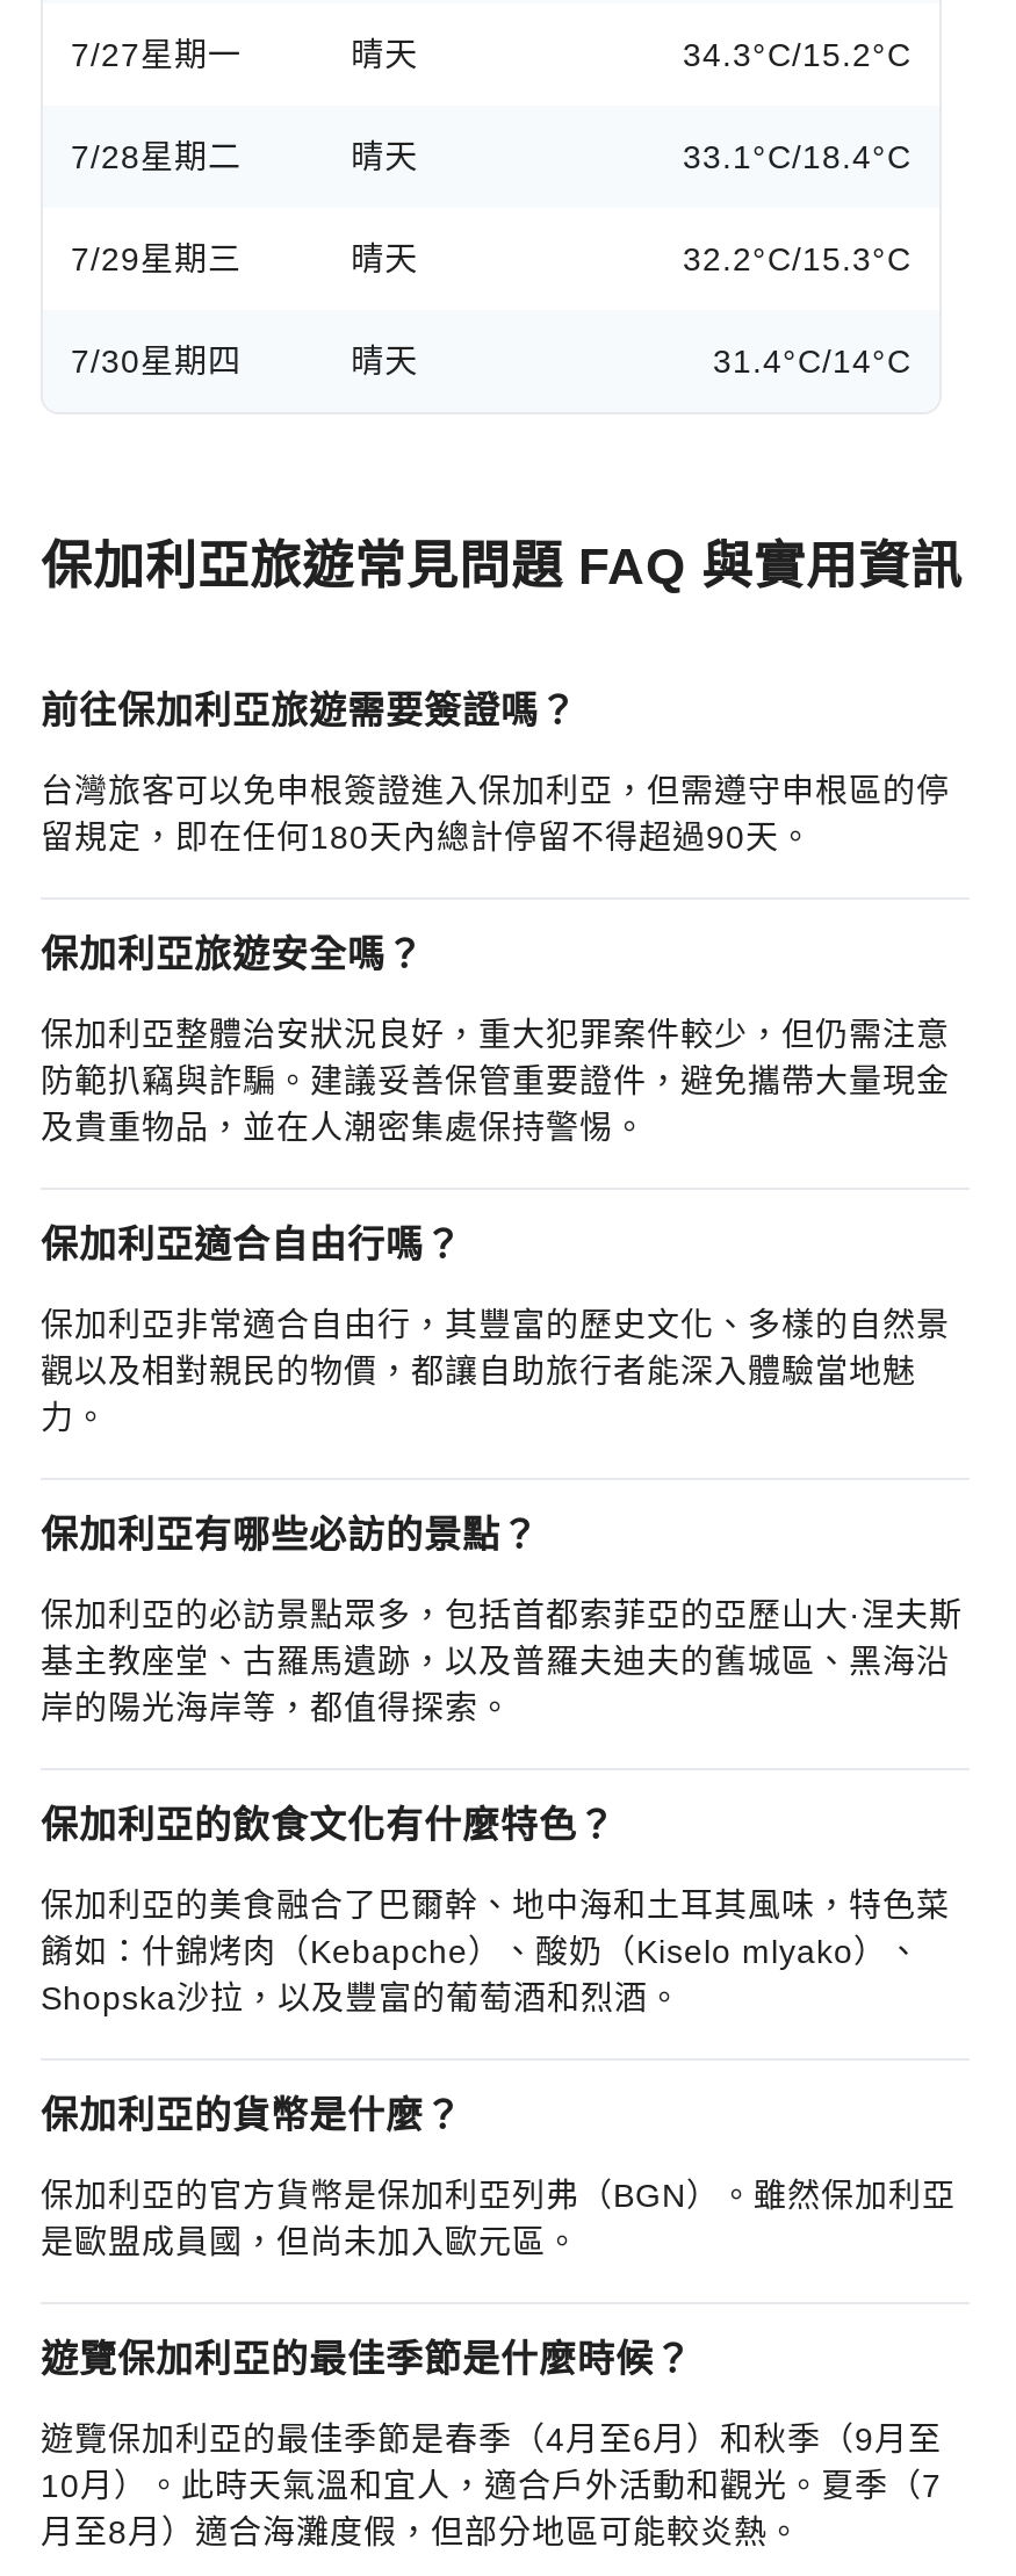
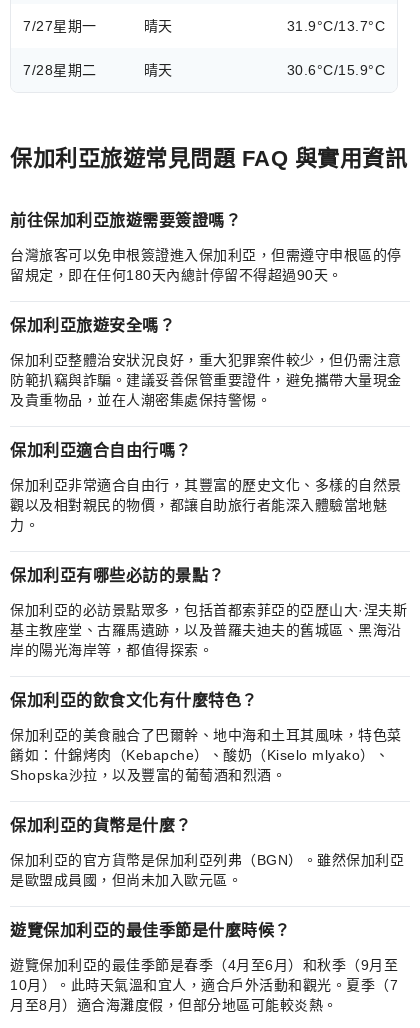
[683,36,911,73] 34.3°C/15.2°C -> [286,18,385,34] 31.9°C/13.7°C
[71,138,911,380] 33.1°C/18.4°C | 7/29星期三 | 晴天 | 32.2°C/15.3°C | 7/30星期四 | 晴天 | 31.4°C/14°C -> [286,62,385,78] 30.6°C/15.9°C

